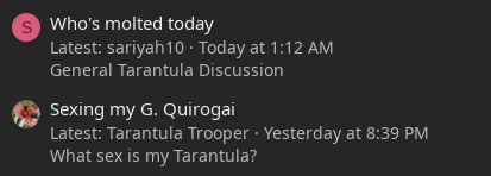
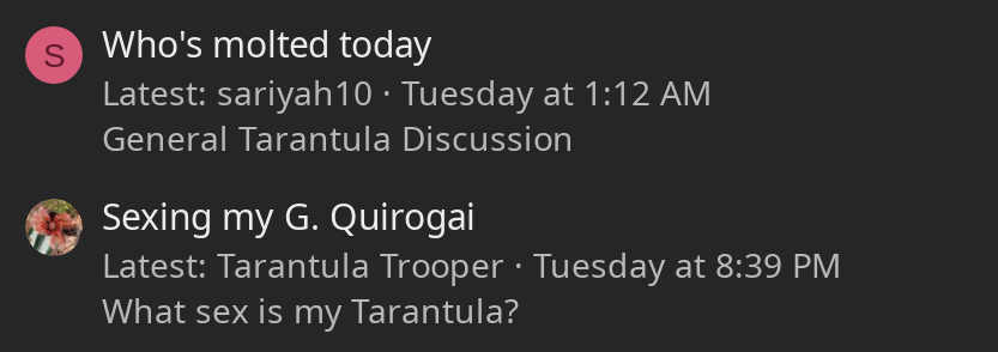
[50,35,334,58] Latest: sariyah10 Today at 1:12 AM -> [102,70,713,116] Latest: sariyah10 Tuesday at 1:12 AM
[264,121,429,144] Yesterday at 8:39 PM -> [533,243,842,289] Tuesday at 8:39 PM

